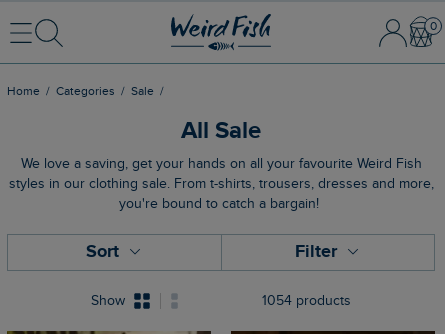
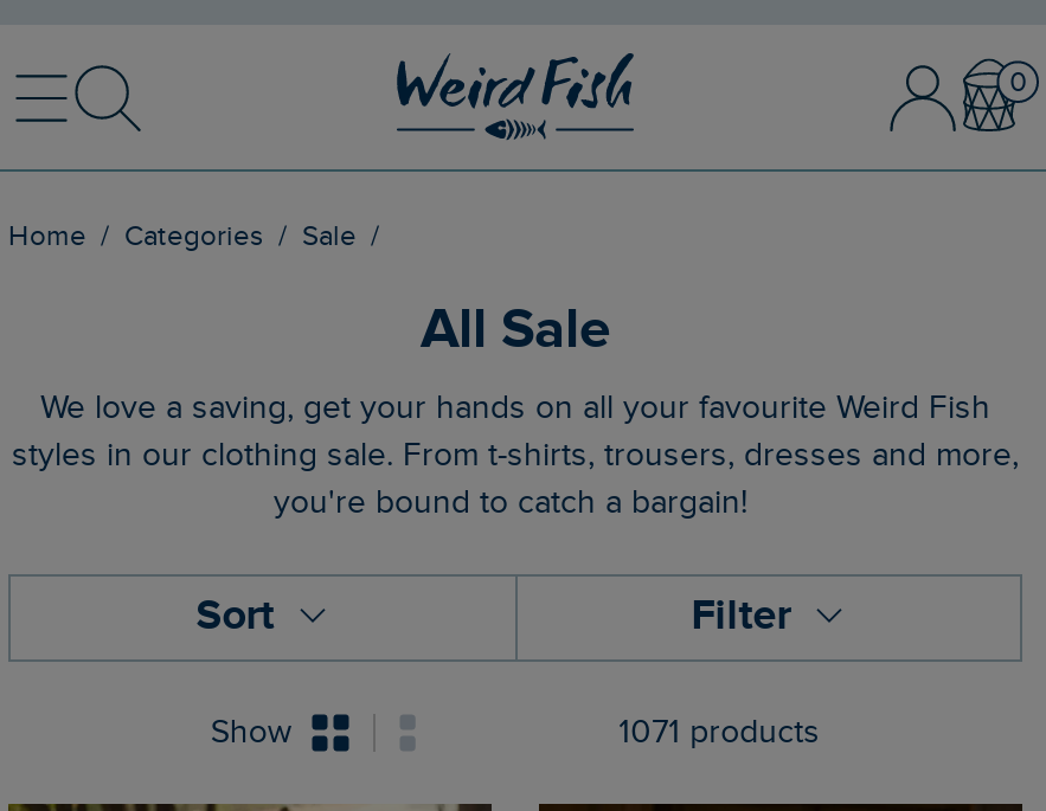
[262,293,351,309] 1054 products -> [619,714,820,752] 1071 products

